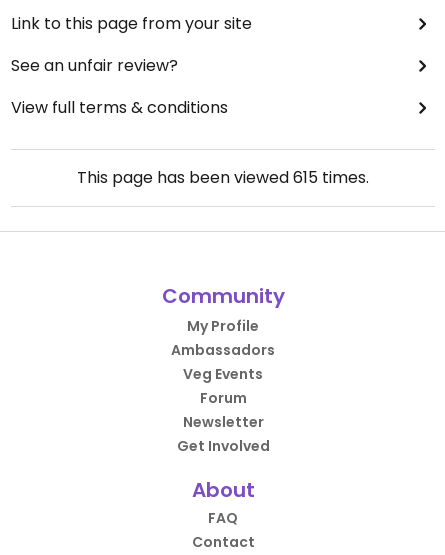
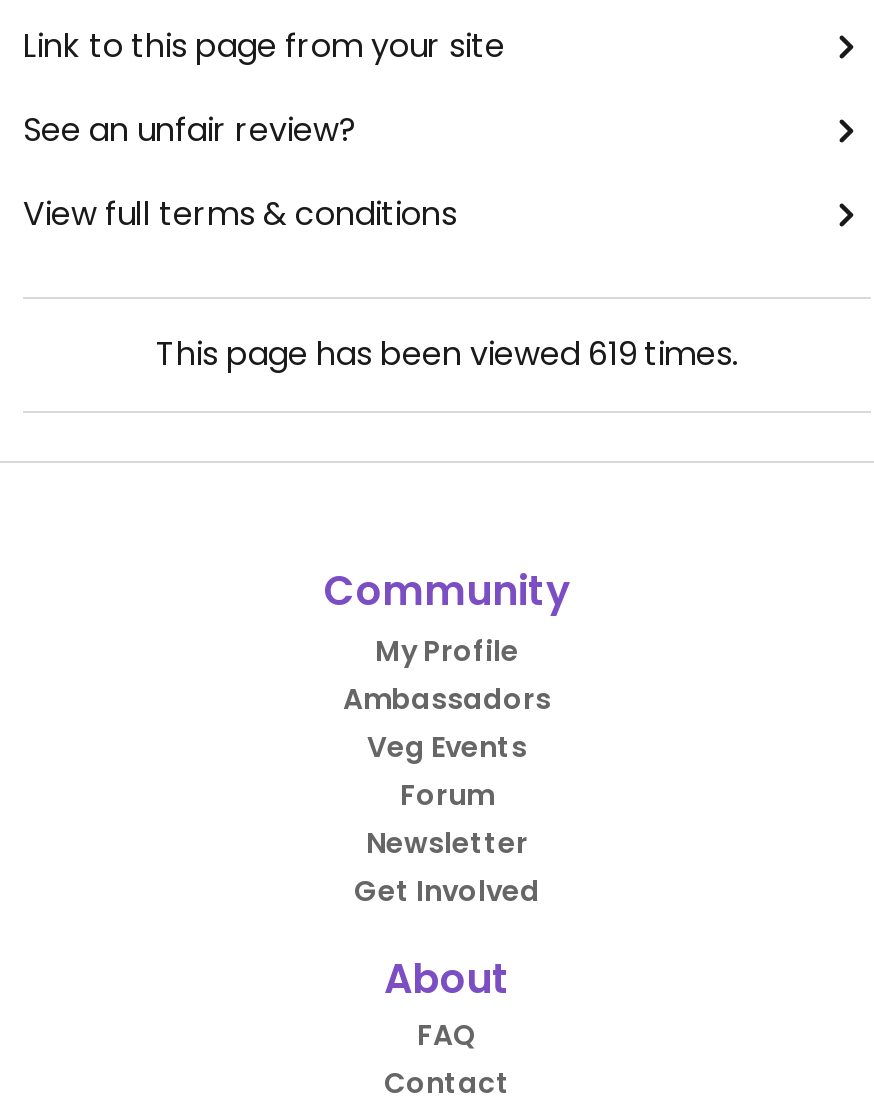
[77,166,369,189] This page has been viewed 615 times. -> [156,331,738,377] This page has been viewed 619 times.

